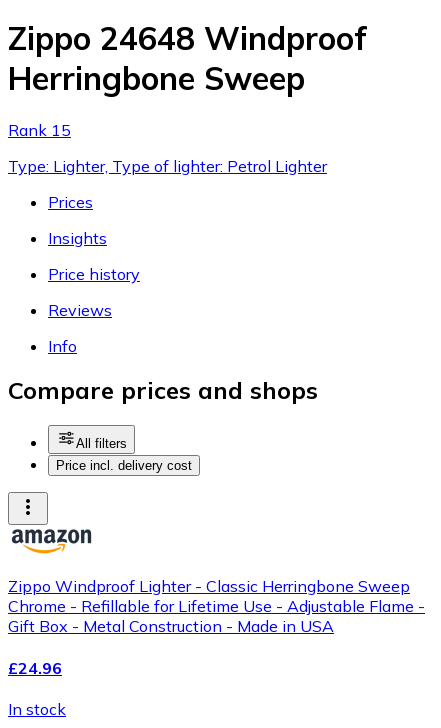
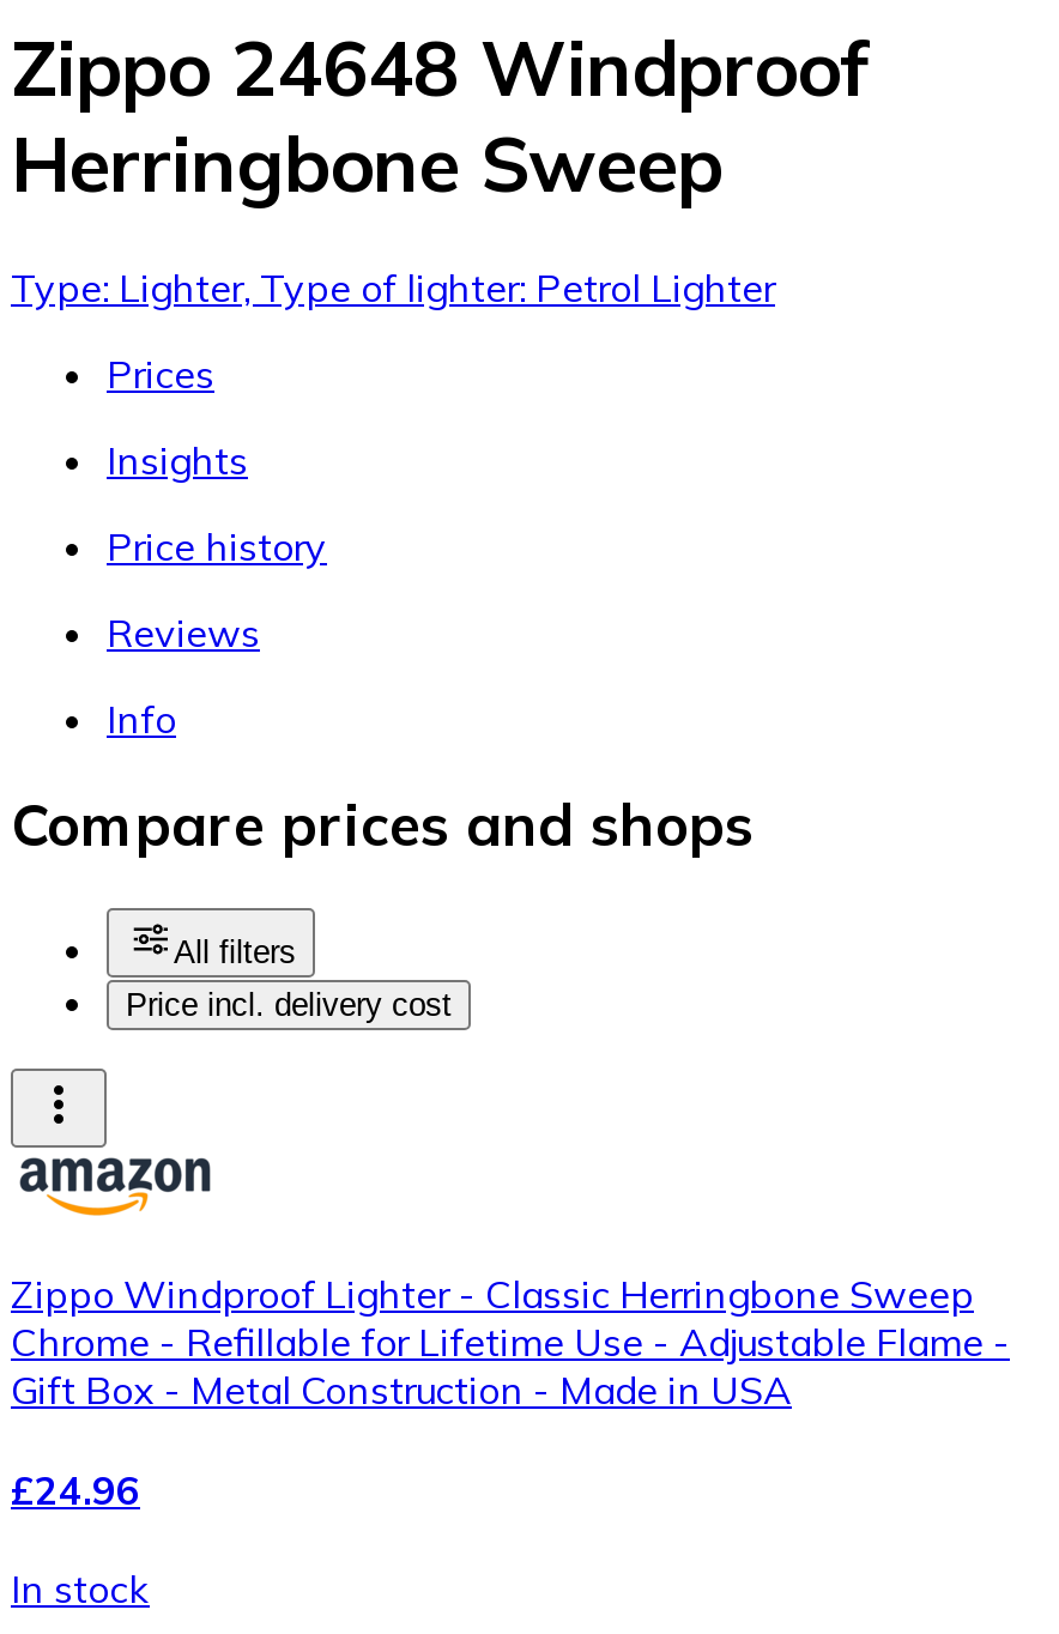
[8,119,71,139] Rank 15 -> none

